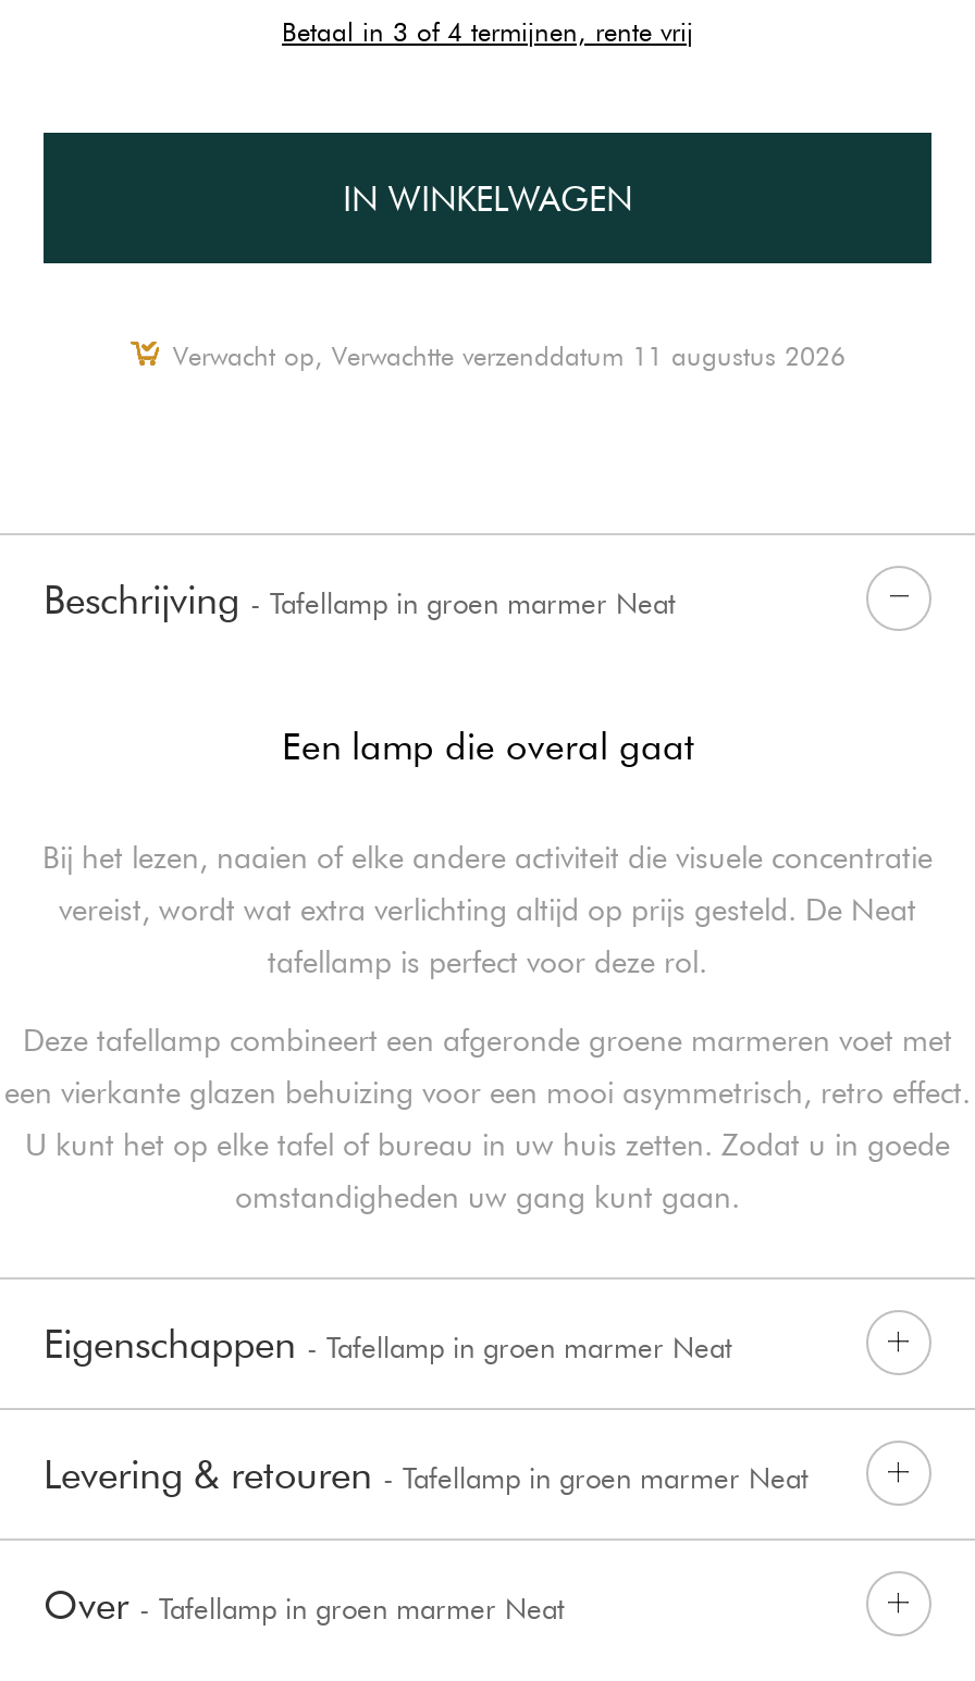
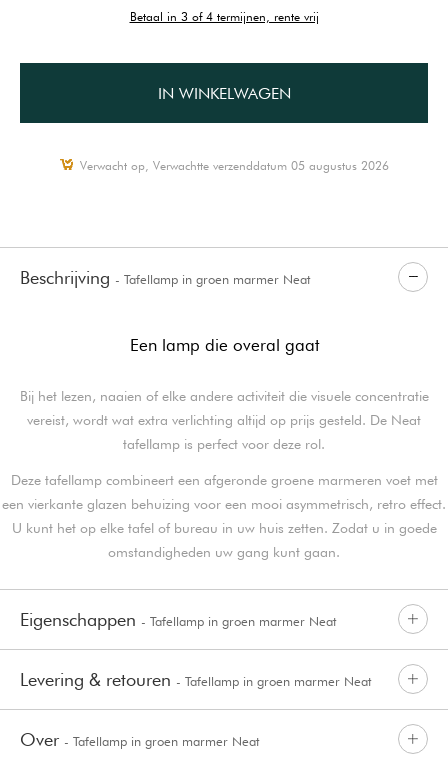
[173,339,846,371] Verwacht op, Verwachtte verzenddatum 11 augustus 2026 -> [79,158,388,173] Verwacht op, Verwachtte verzenddatum 05 augustus 2026

